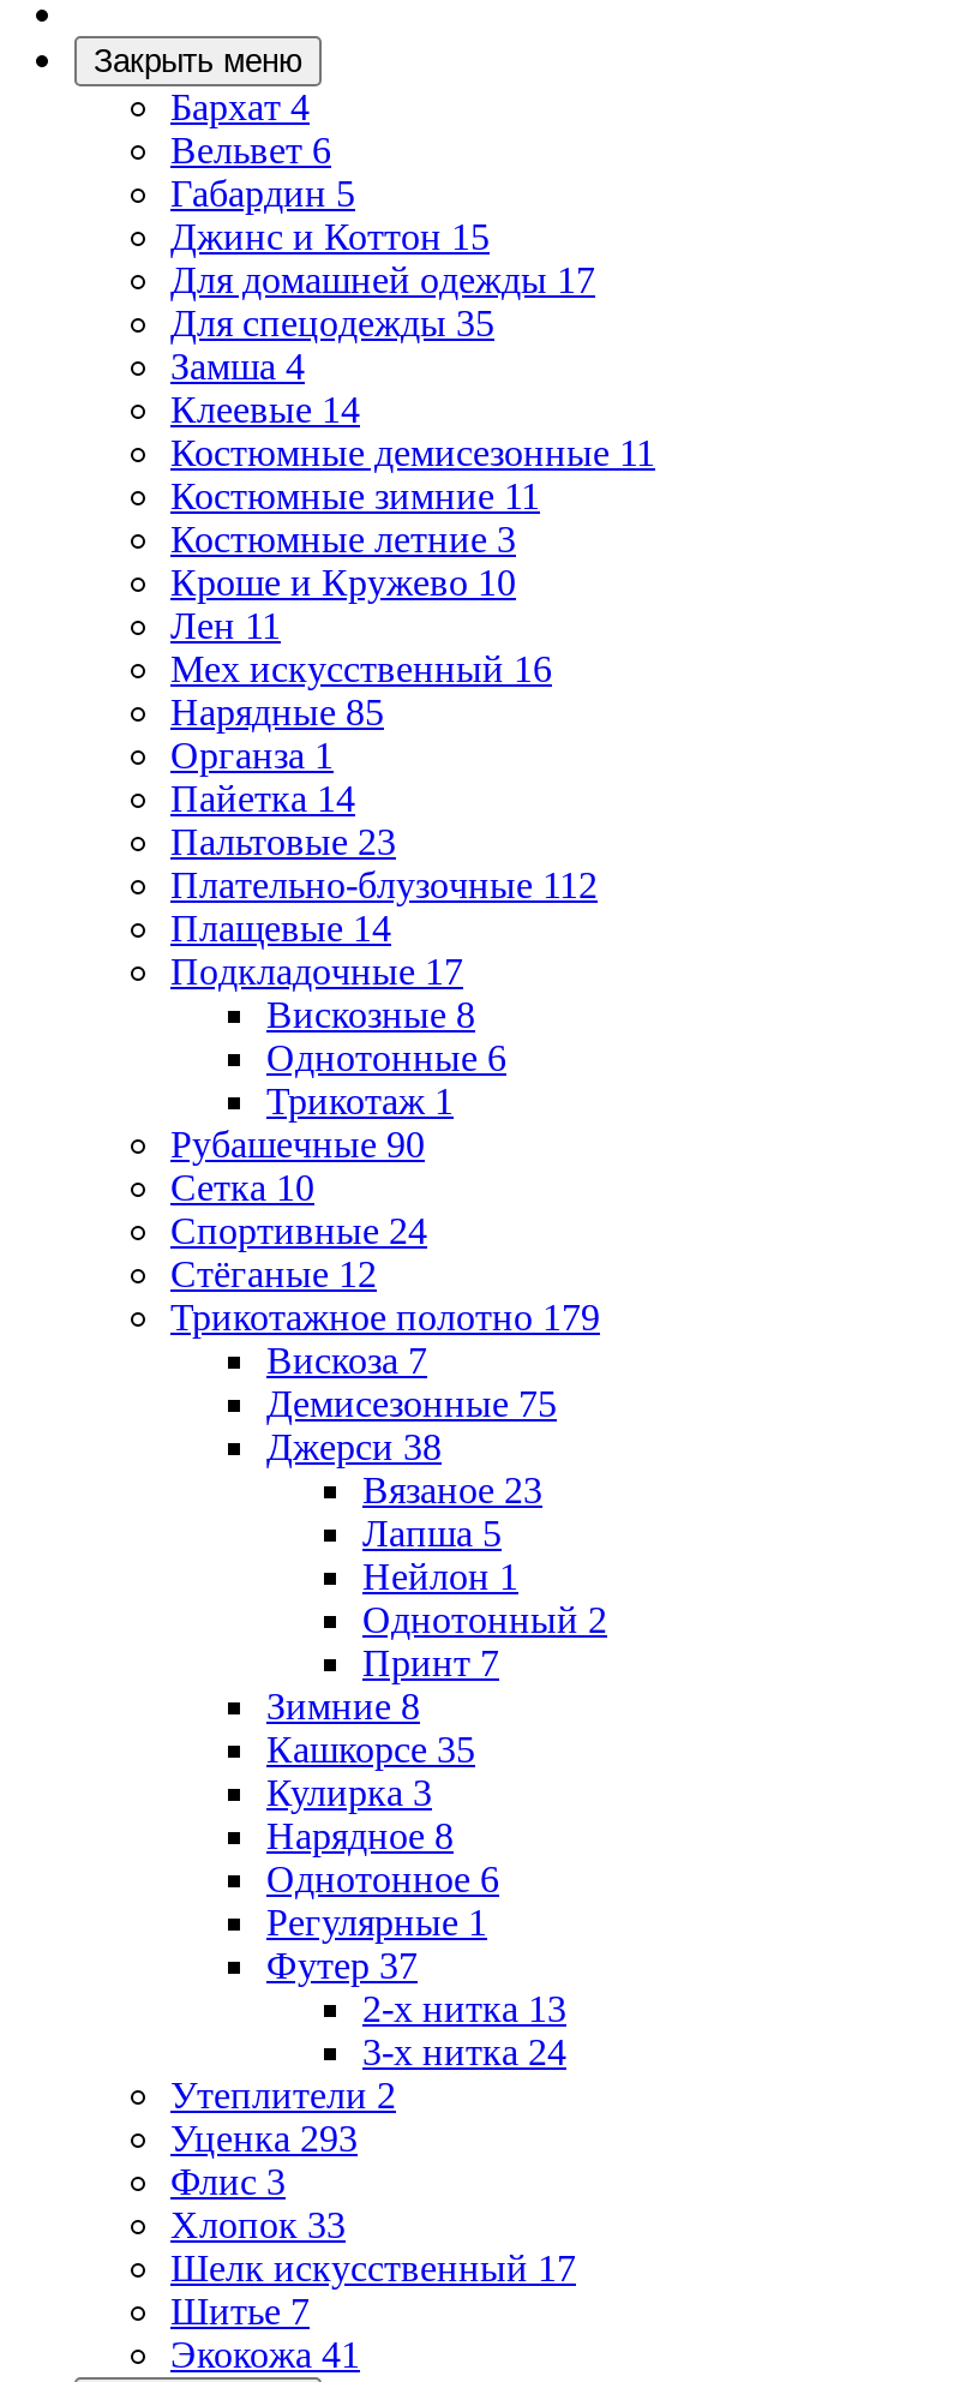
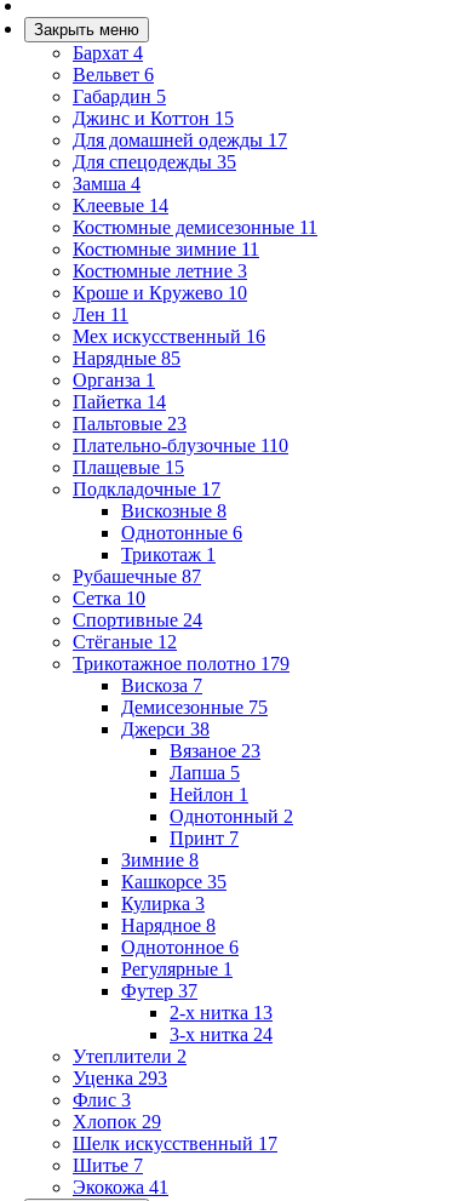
[170,864,598,905] Плательно-блузочные 112 -> [73,435,288,455] Плательно-блузочные 110
[170,907,391,948] Плащевые 14 -> [73,457,184,477] Плащевые 15
[170,1123,425,1164] Рубашечные 90 -> [73,566,201,586] Рубашечные 87
[170,2204,346,2245] Хлопок 33 -> [73,1111,161,1132] Хлопок 29

